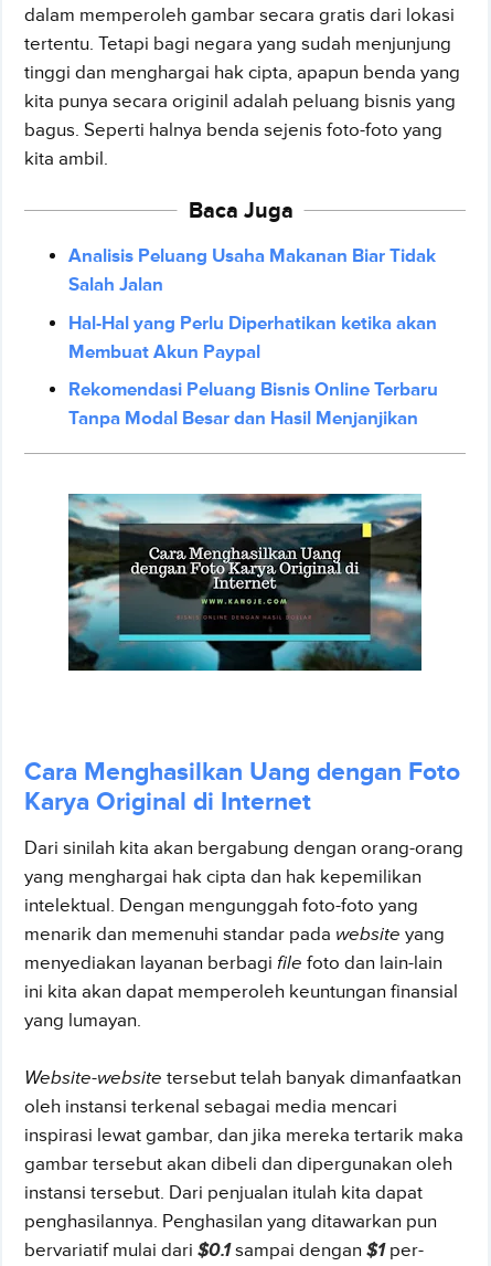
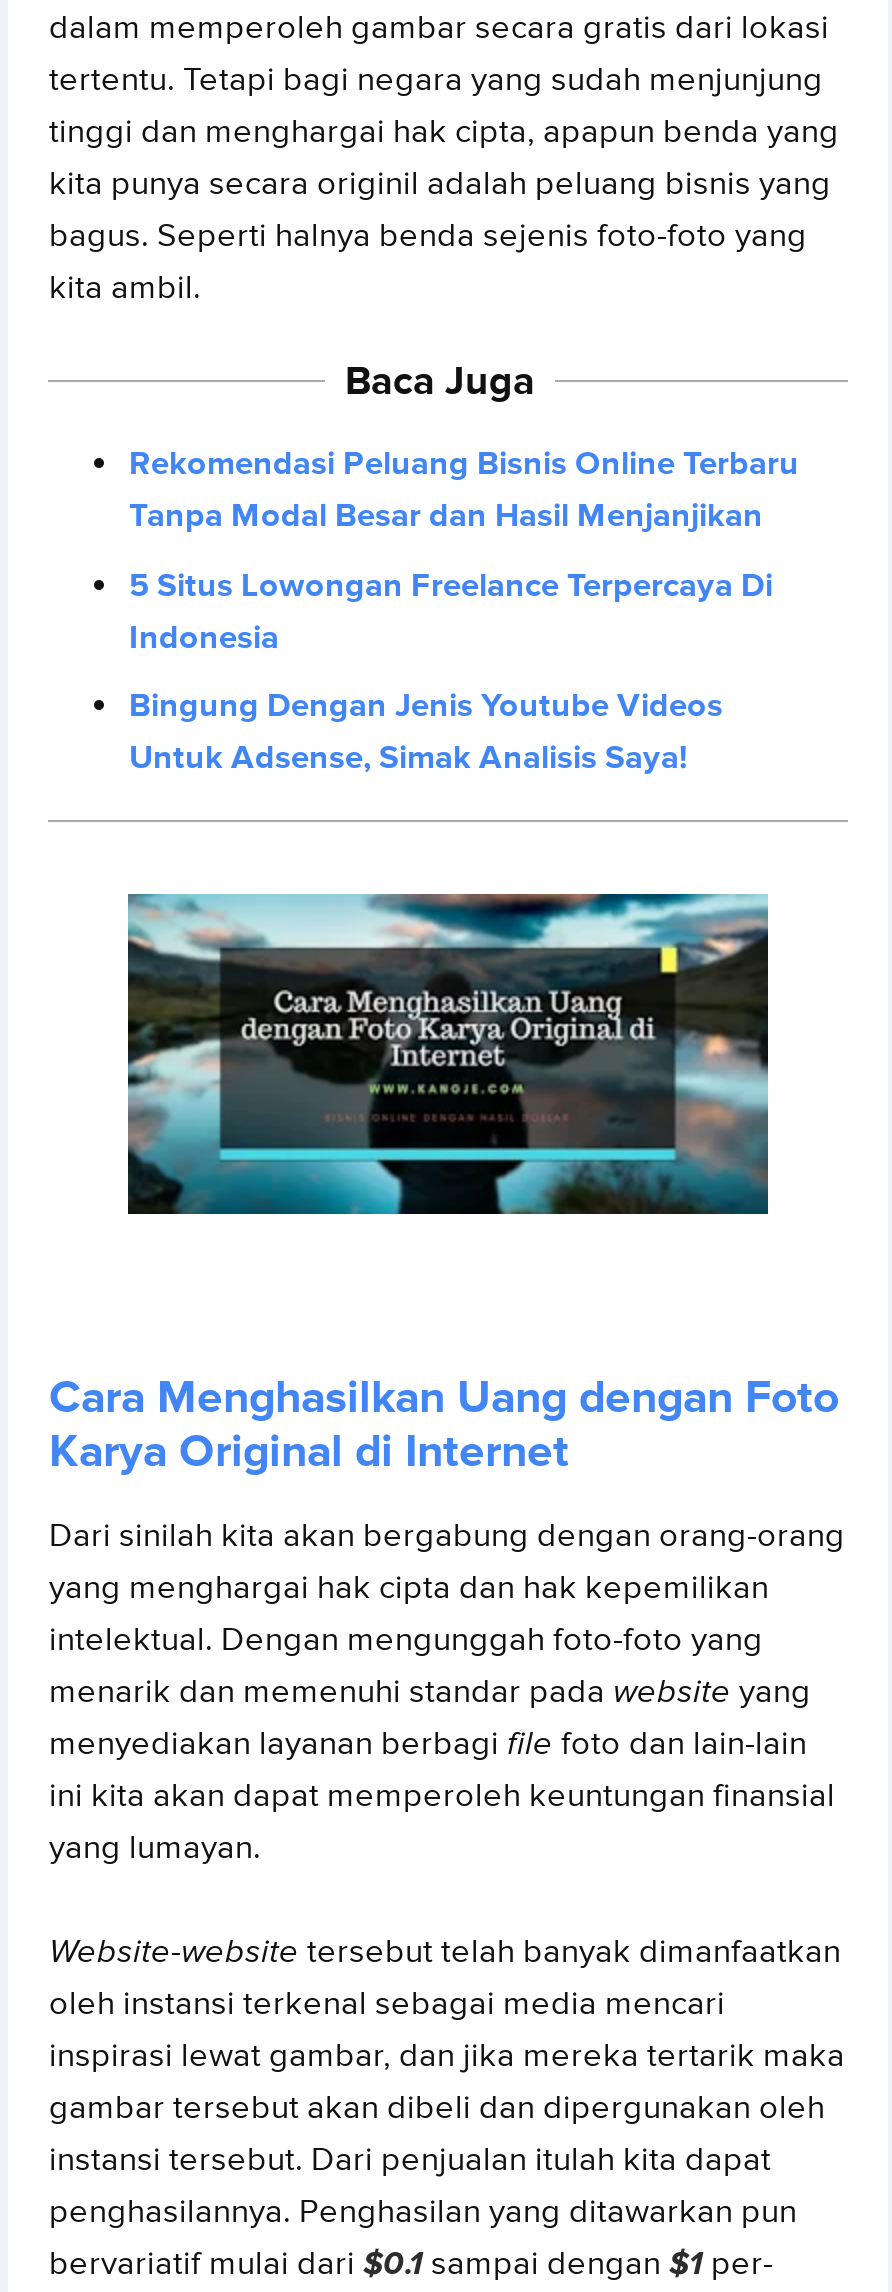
[69,245,437,363] Analisis Peluang Usaha Makanan Biar Tidak | Salah Jalan | Hal-Hal yang Perlu Diperhatikan ketika akan | Membuat Akun Paypal -> none
moved [69,379,439,430] -> [129,444,799,536]: Rekomendasi Peluang Bisnis Online Terbaru | Tanpa Modal Besar dan Hasil Menjanjikan
none -> [129,565,773,778] 5 Situs Lowongan Freelance Terpercaya Di | Indonesia | Bingung Dengan Jenis Youtube Videos | Untuk Adsense, Simak Analisis Saya!

